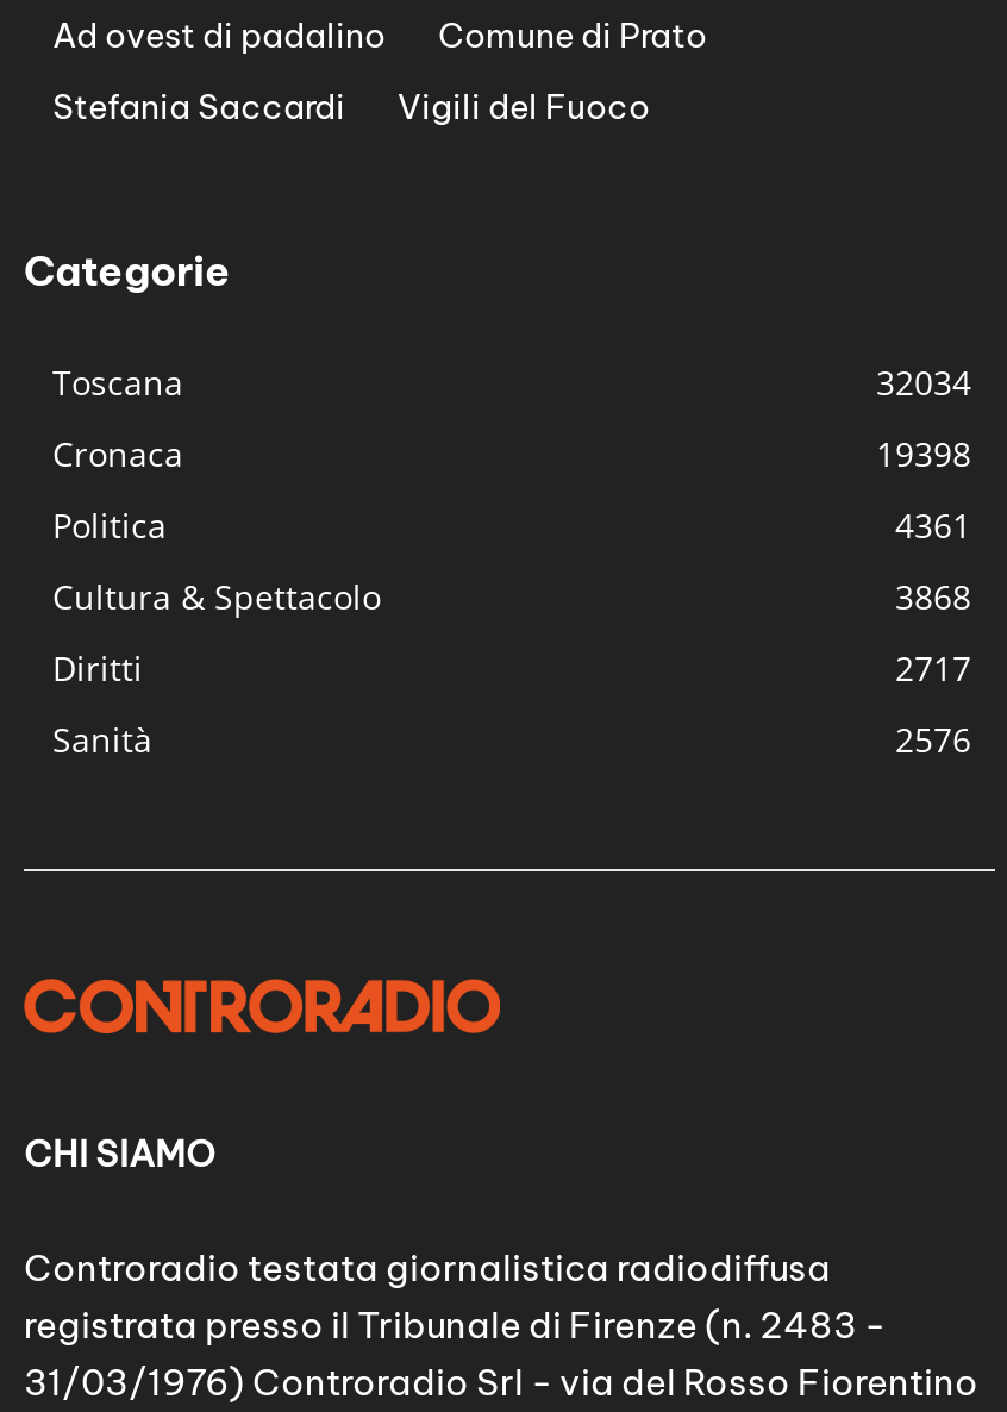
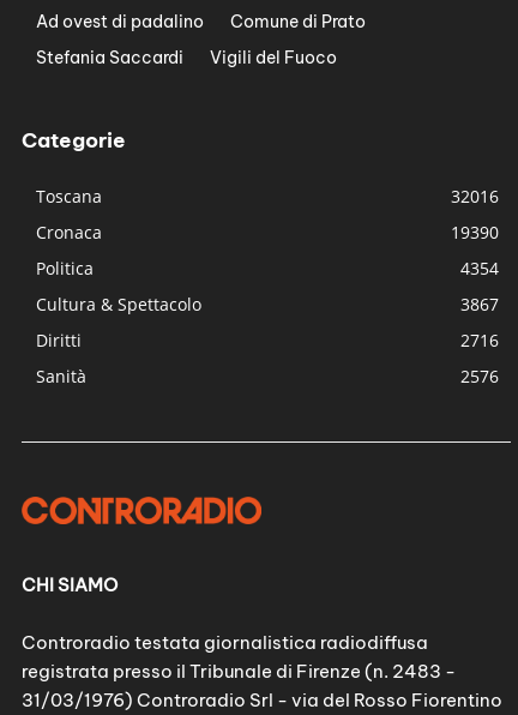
[876,360,971,405] 32034 -> [451,185,499,208] 32016
[876,431,971,476] 19398 -> [451,221,499,244] 19390
[895,502,971,548] 4361 -> [460,257,499,280] 4354
[895,574,971,619] 3868 -> [460,293,499,316] 3867
[895,645,971,691] 2717 -> [460,329,499,352] 2716

